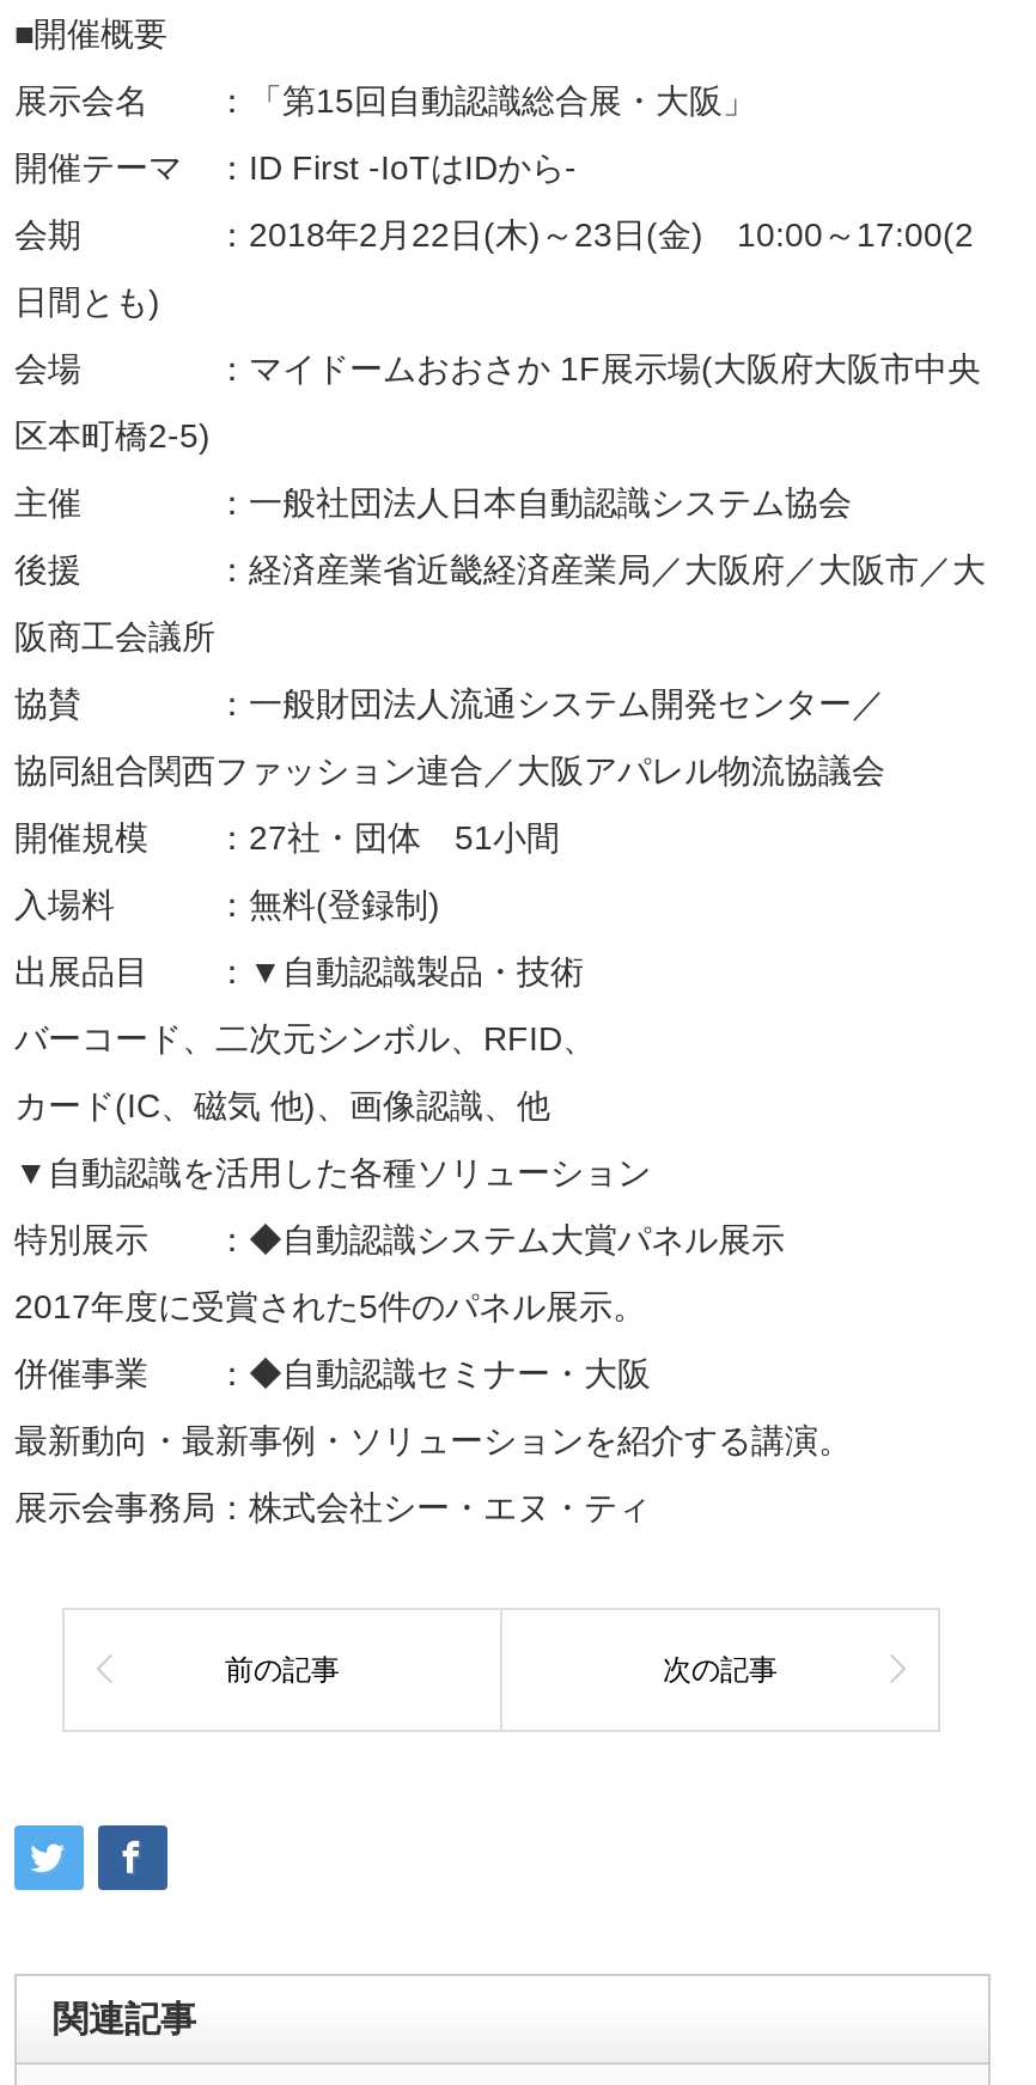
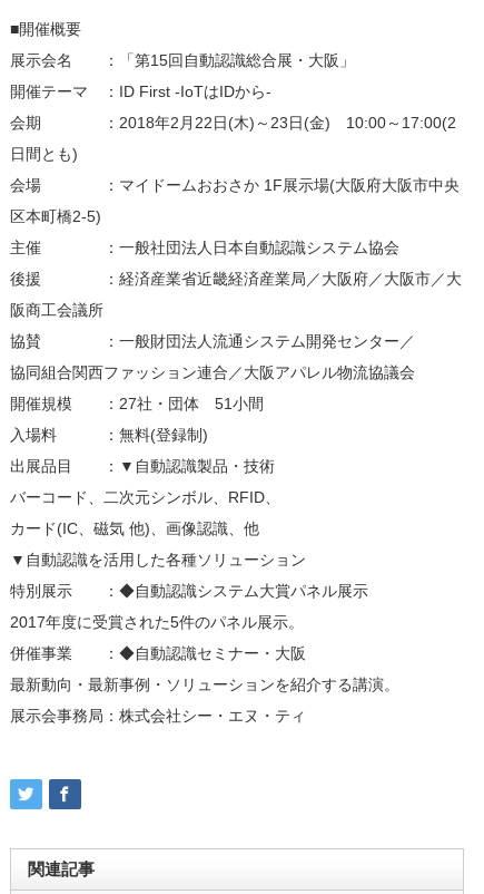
[225,1654,778,1687] 前の記事 | 次の記事 -> none

